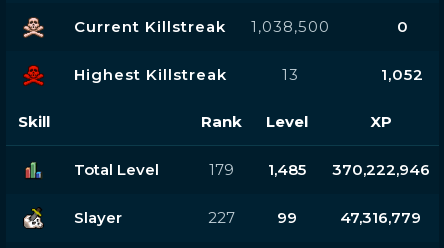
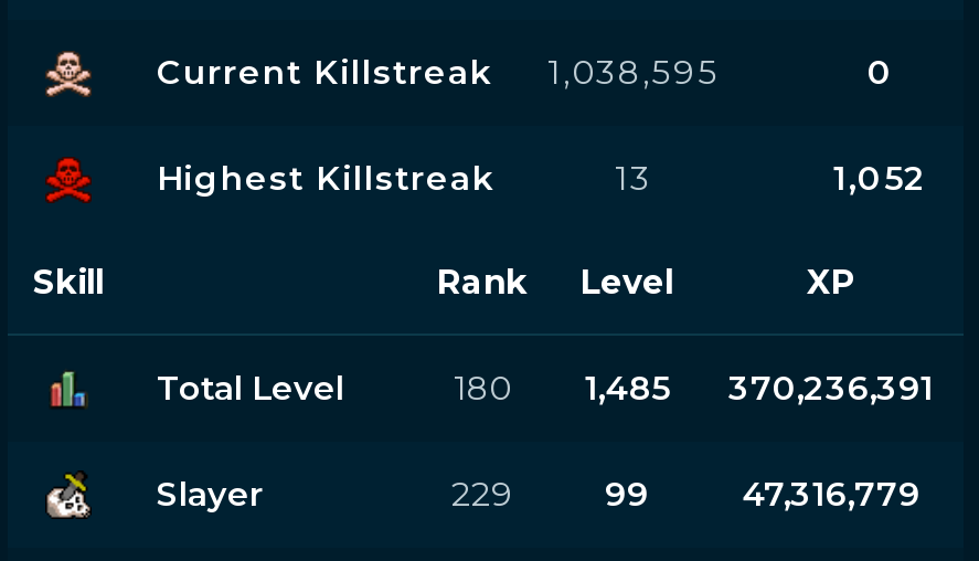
[73,17,330,36] Current Killstreak 1,038,500 -> [157,50,720,92] Current Killstreak 1,038,595
[208,160,233,179] 179 -> [454,366,511,408] 180
[331,160,429,179] 370,222,946 -> [728,366,934,408] 370,236,391
[207,208,234,227] 227 -> [451,472,513,514] 229

